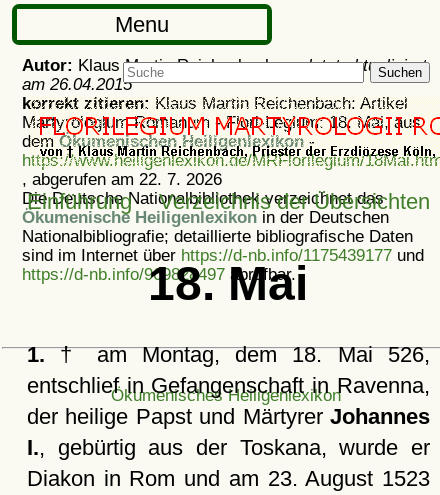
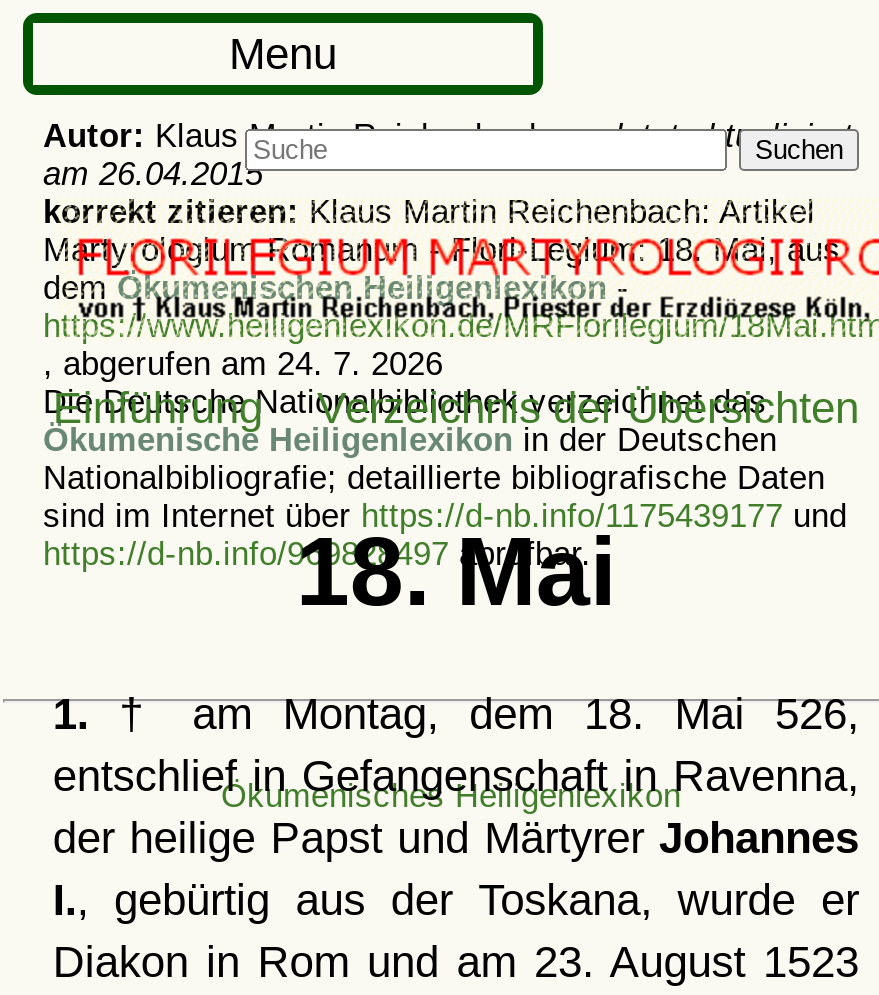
[22,170,222,188] , abgerufen am 22. 7. 2026 -> [43,345,443,381] , abgerufen am 24. 7. 2026

